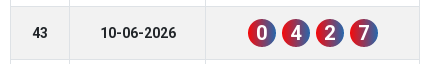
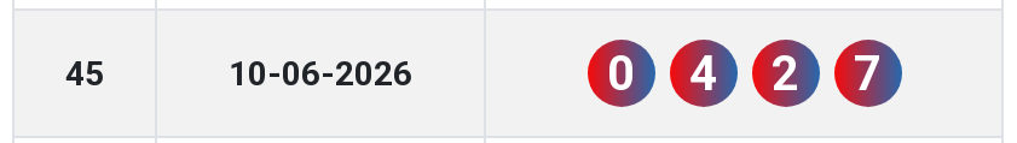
[32,25,48,41] 43 -> [65,53,104,92] 45

